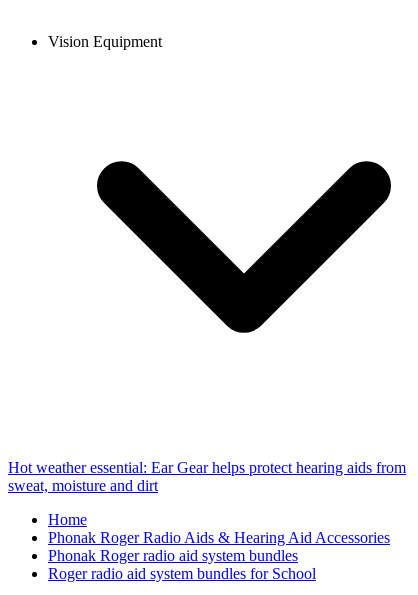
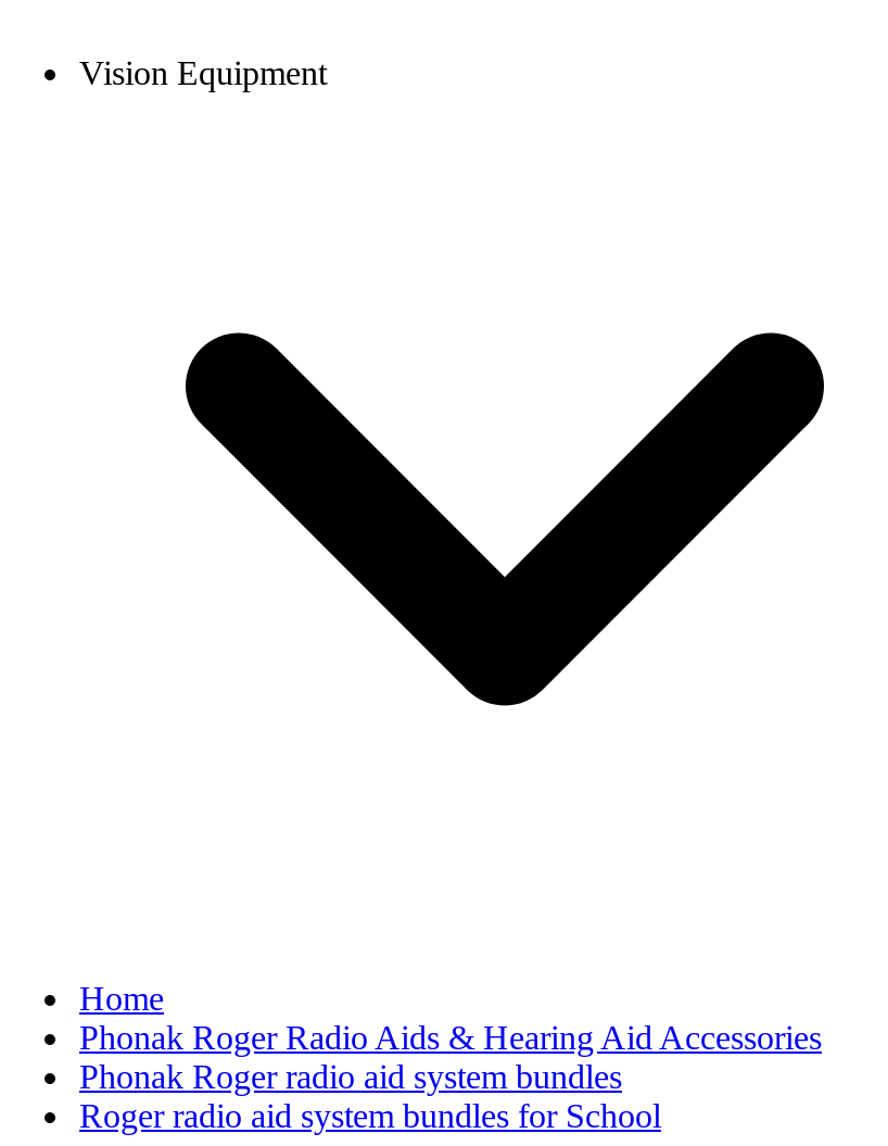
[8,459,406,494] Hot weather essential: Ear Gear helps protect hearing aids from | sweat, moisture and dirt -> none

